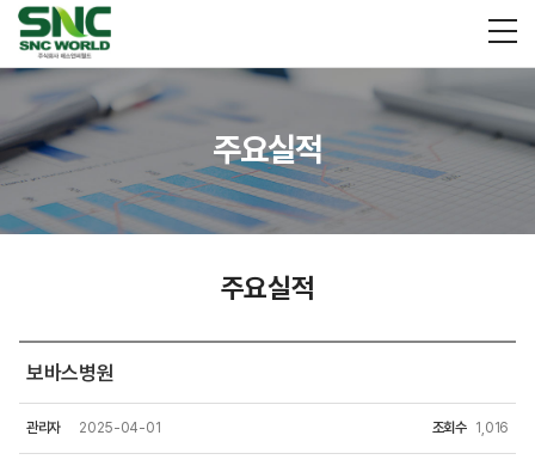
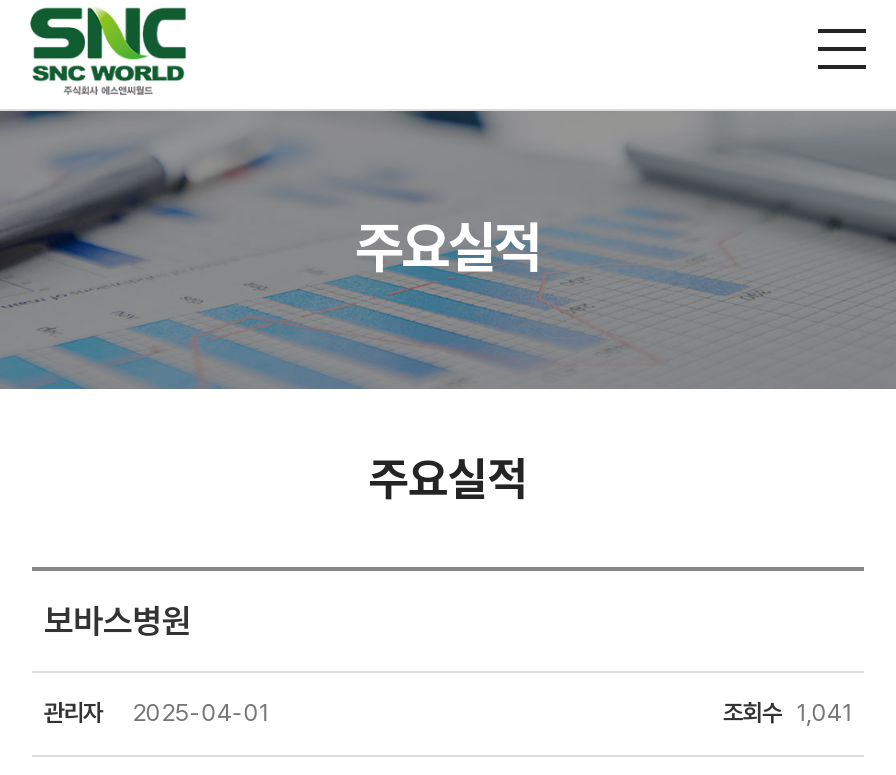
[432,419,509,436] 조회수 1,016 -> [723,699,852,727] 조회수 1,041

